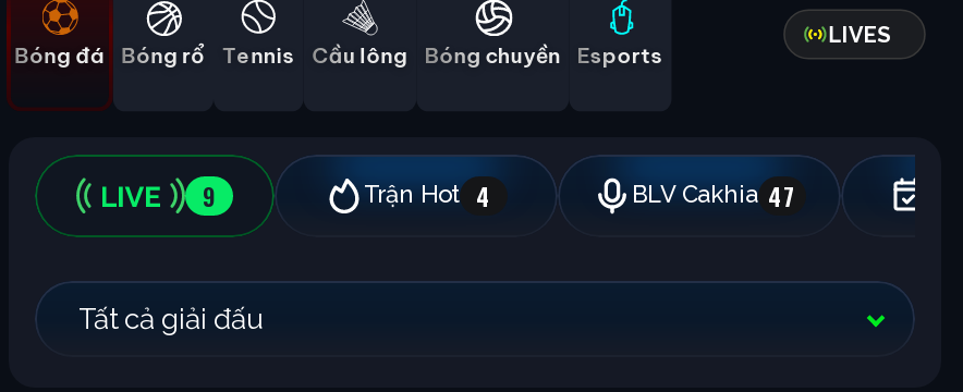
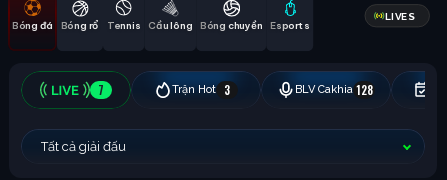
[203,177,796,212] 9 | Trận Hot 4 | BLV Cakhia 47 -> [98,81,372,97] 7 | Trận Hot | 3 | BLV Cakhia 128

